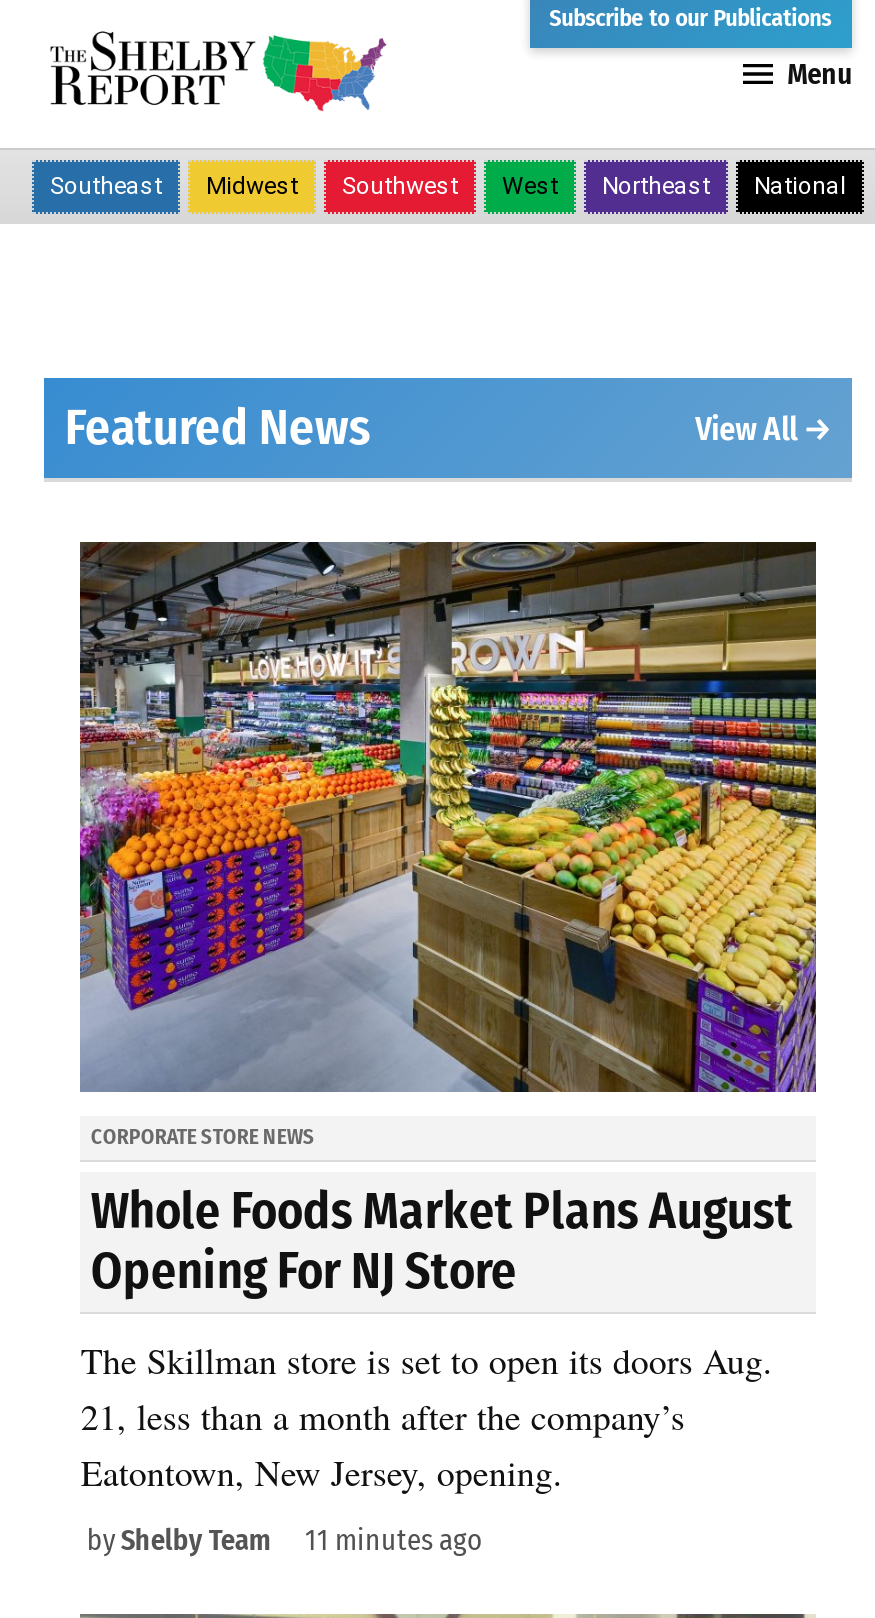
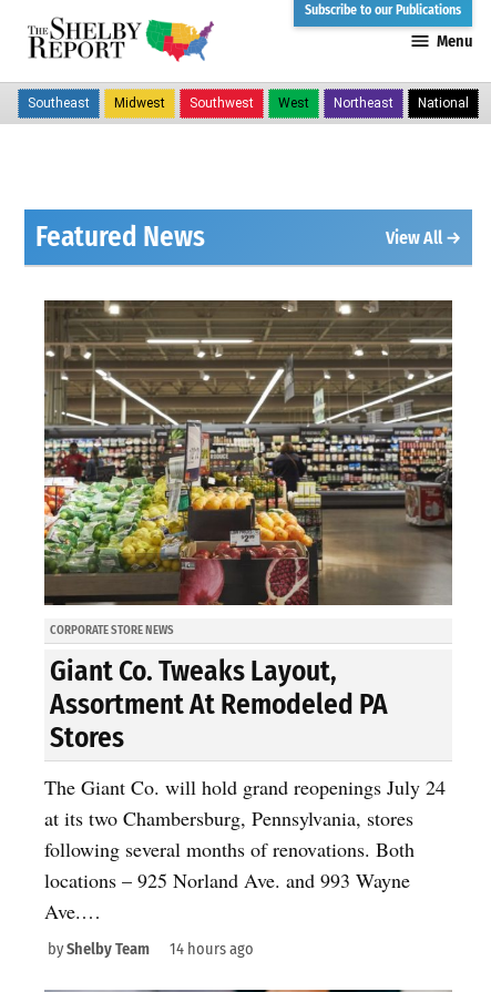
[78,540,818,1094] [image] -> [43,299,453,606] [image]
[91,1181,793,1303] Whole Foods Market Plans August | Opening For NJ Store -> [50,654,388,755] Giant Co. Tweaks Layout, | Assortment At Remodeled PA | Stores
[81,1337,773,1497] The Skillman store is set to open its doors Aug. | 21, less than a month after the company’s | Eatontown, New Jersey, opening. -> [45,774,446,925] The Giant Co. will hold grand reopenings July 24 | at its two Chambersburg, Pennsylvania, stores | following several months of renovations. Both | locations – 925 Norland Ave. and 993 Wayne | Ave.…
[87,1525,483,1559] by Shelby Team 11 minutes ago -> [48,940,253,959] by Shelby Team 14 hours ago

